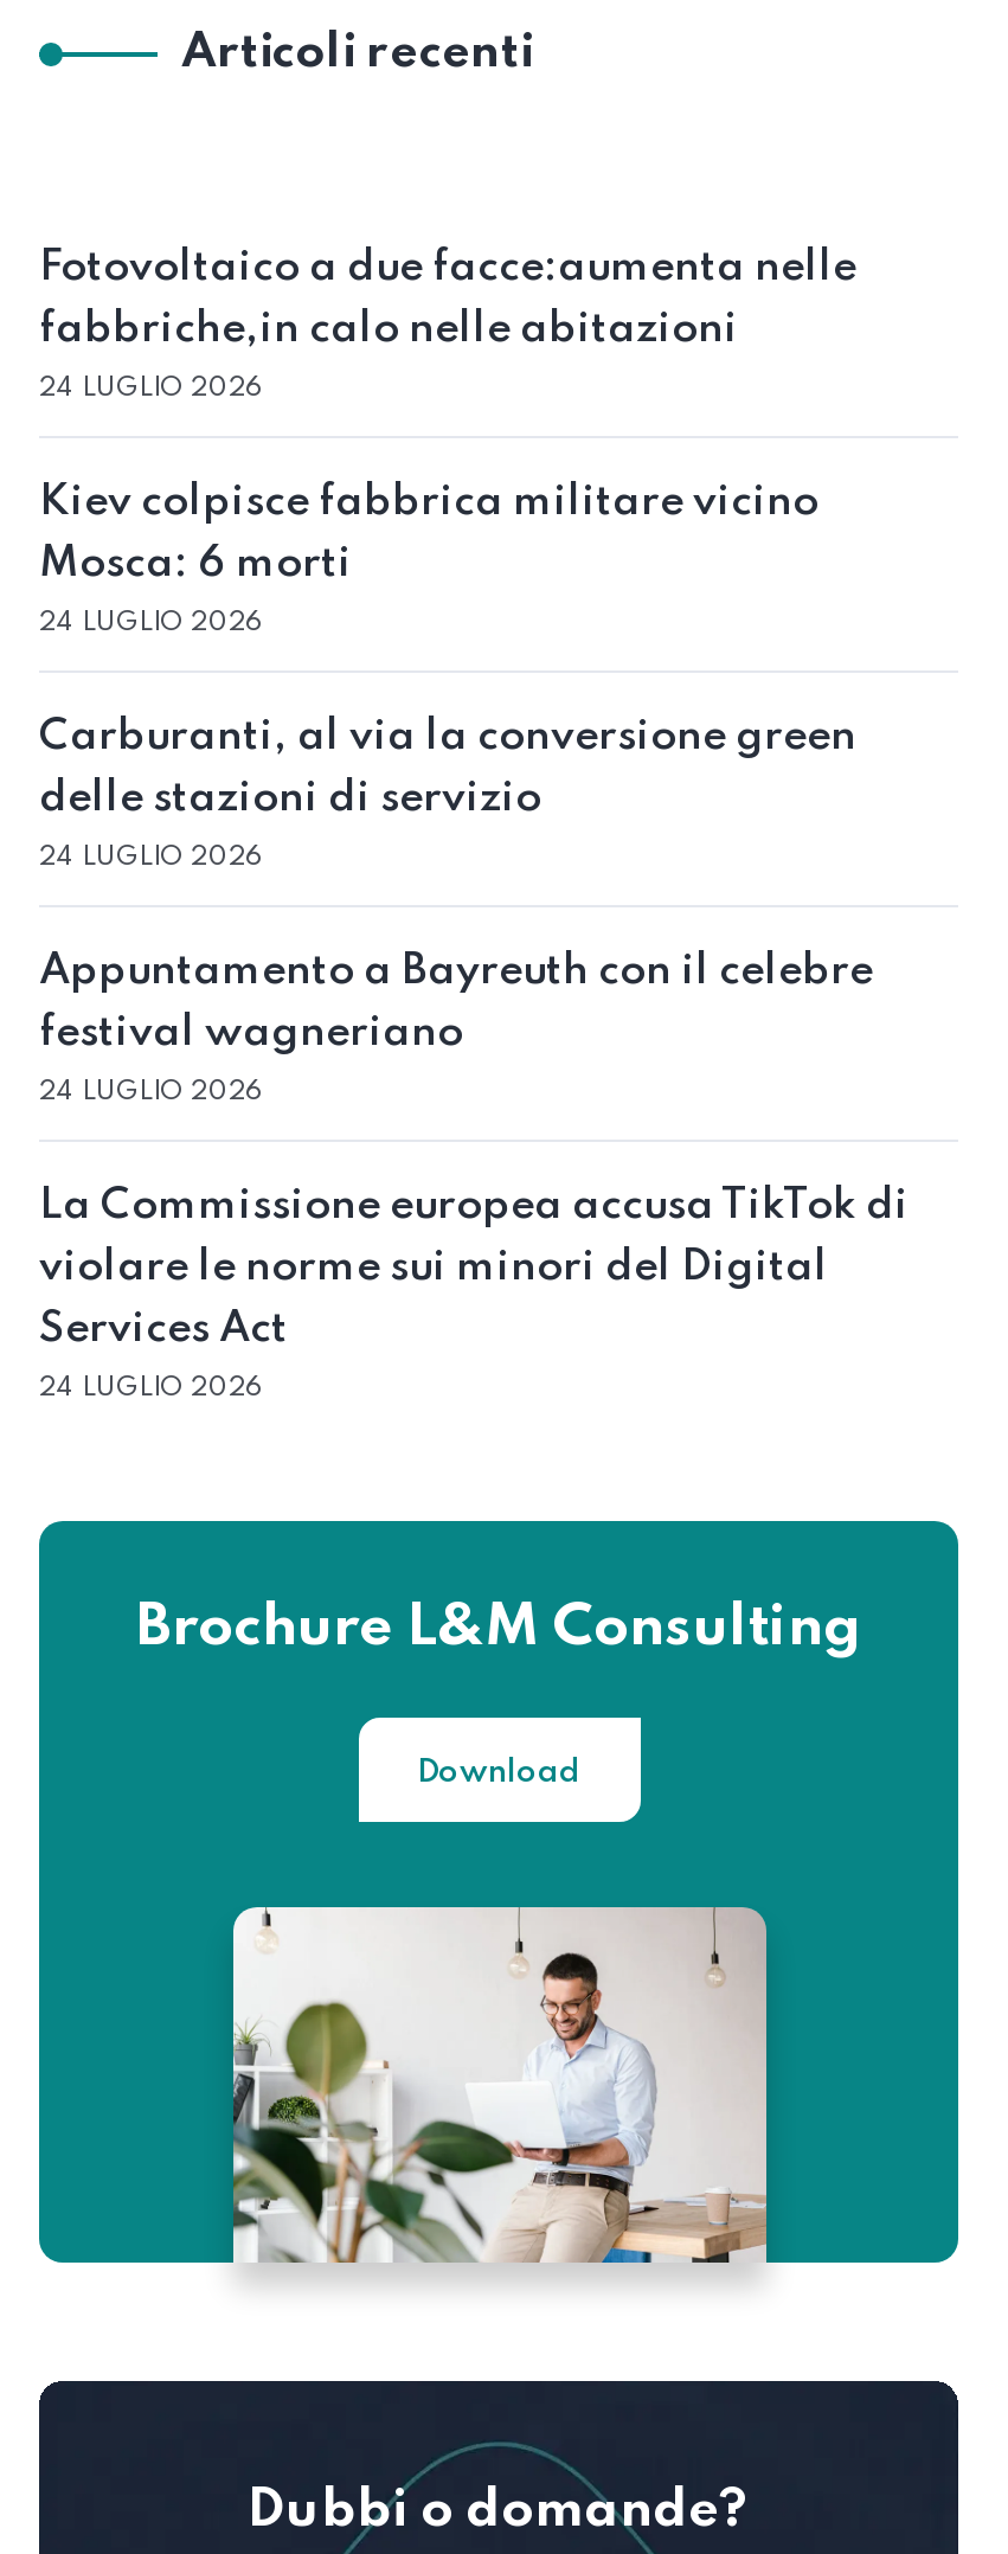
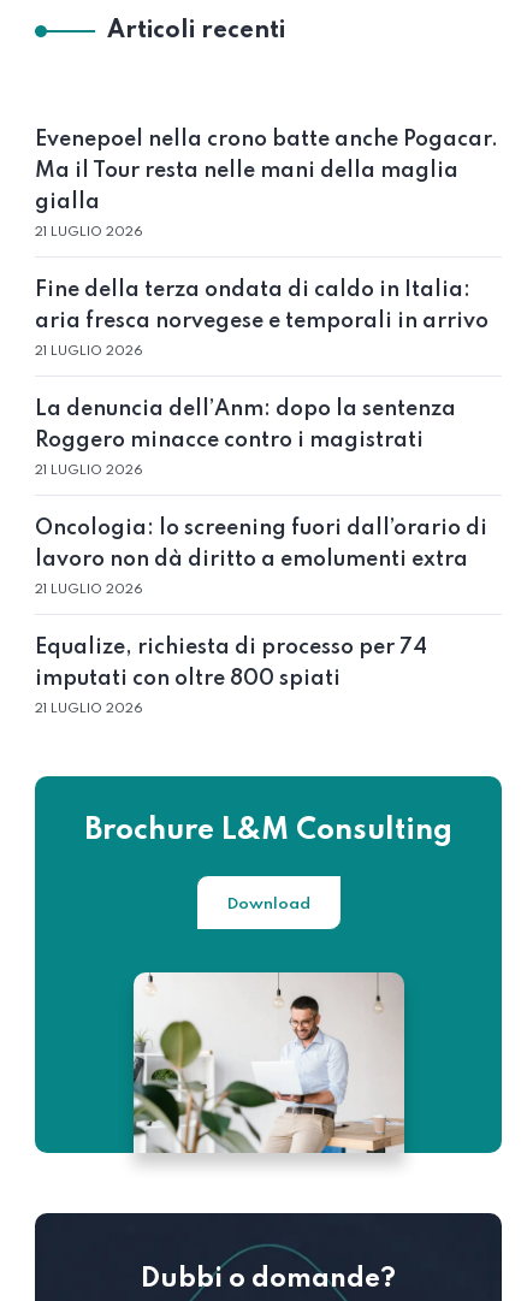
[39,247,856,351] Fotovoltaico a due facce:aumenta nelle | fabbriche,in calo nelle abitazioni -> [35,129,498,213] Evenepoel nella crono batte anche Pogacar. | Ma il Tour resta nelle mani della maglia | gialla
[39,375,264,403] 24 LUGLIO 2026 -> [35,225,143,240] 21 LUGLIO 2026
[39,482,818,586] Kiev colpisce fabbrica militare vicino | Mosca: 6 morti -> [35,280,488,333] Fine della terza ondata di caldo in Italia: | aria fresca norvegese e temporali in arrivo
[39,610,264,638] 24 LUGLIO 2026 -> [35,345,143,359] 21 LUGLIO 2026
[39,716,856,820] Carburanti, al via la conversione green | delle stazioni di servizio -> [35,399,456,452] La denuncia dell’Anm: dopo la sentenza | Roggero minacce contro i magistrati
[39,844,264,873] 24 LUGLIO 2026 -> [35,464,143,478] 21 LUGLIO 2026
[39,951,873,1055] Appuntamento a Bayreuth con il celebre | festival wagneriano -> [35,518,487,571] Oncologia: lo screening fuori dall’orario di | lavoro non dà diritto a emolumenti extra
[39,1079,264,1107] 24 LUGLIO 2026 -> [35,583,143,597] 21 LUGLIO 2026
[39,1185,909,1351] La Commissione europea accusa TikTok di | violare le norme sui minori del Digital | Services Act -> [35,637,427,690] Equalize, richiesta di processo per 74 | imputati con oltre 800 spiati
[39,1375,264,1403] 24 LUGLIO 2026 -> [35,702,143,716] 21 LUGLIO 2026

